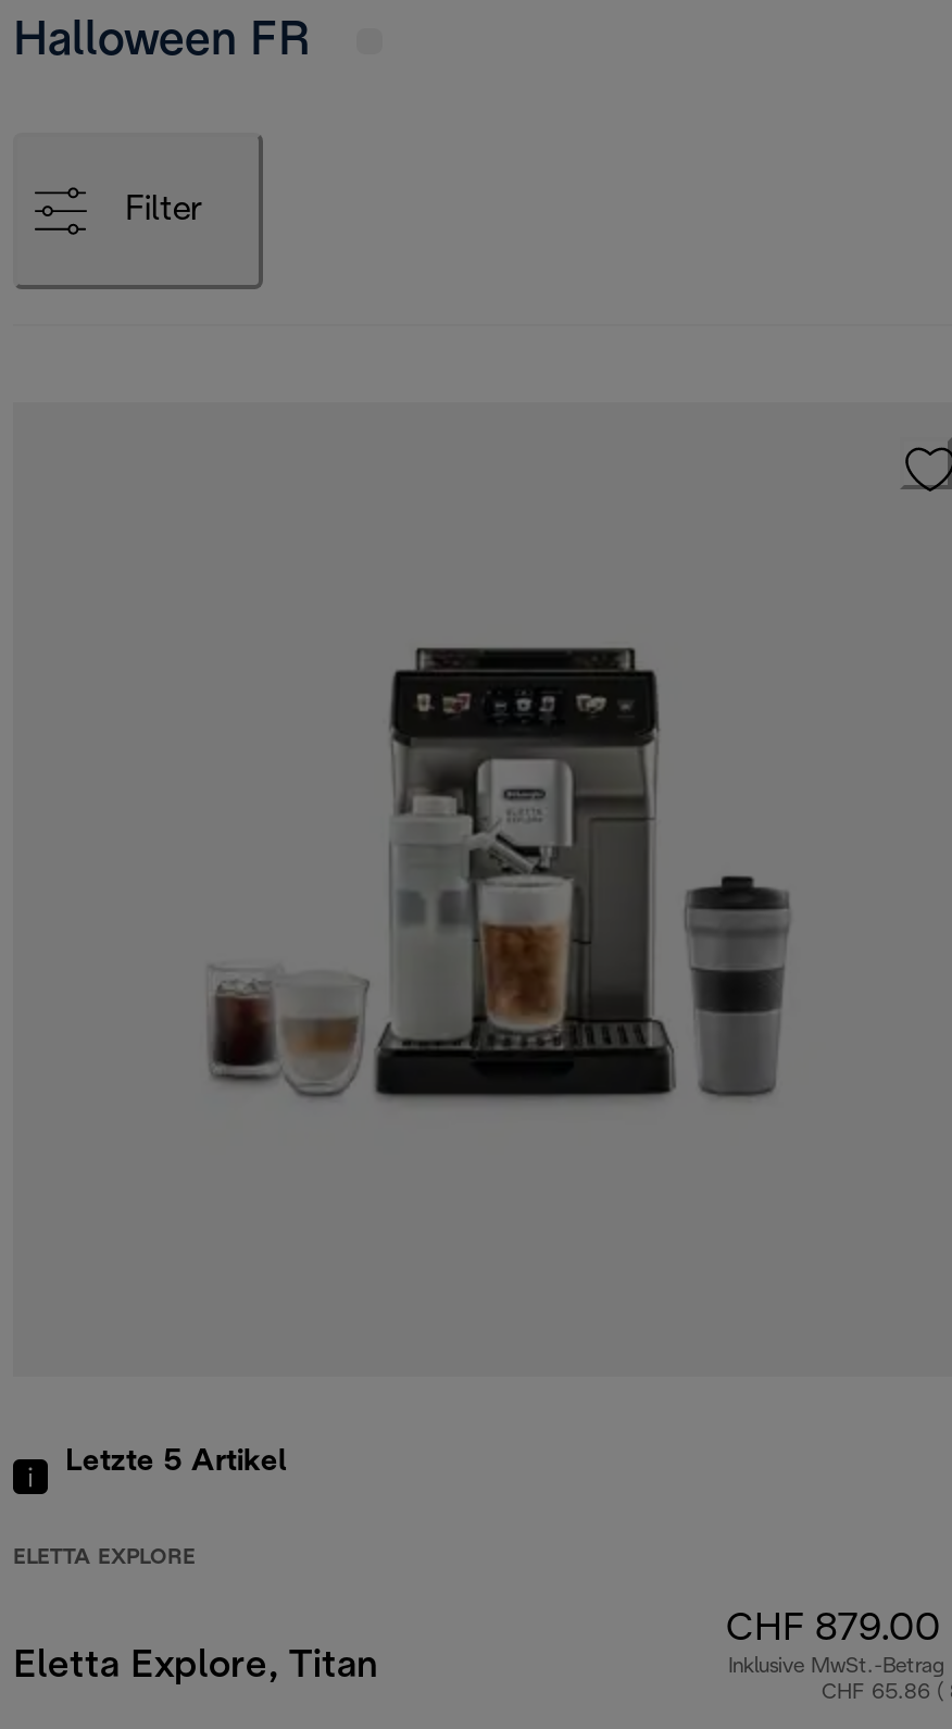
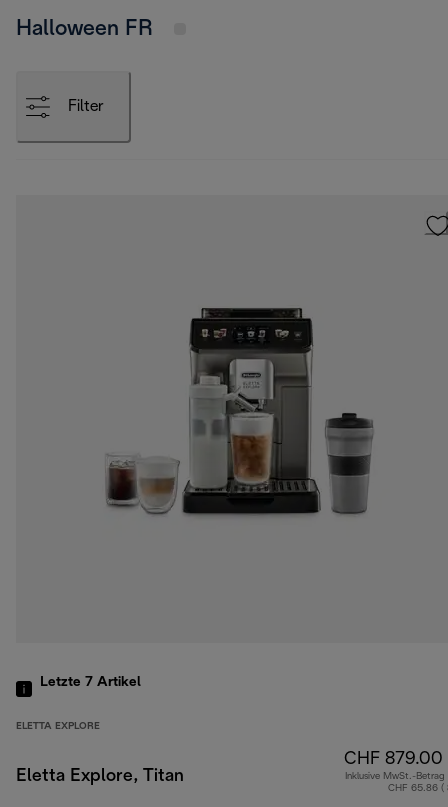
[65,1450,287,1478] Letzte 5 Artikel -> [40,676,141,689] Letzte 7 Artikel

